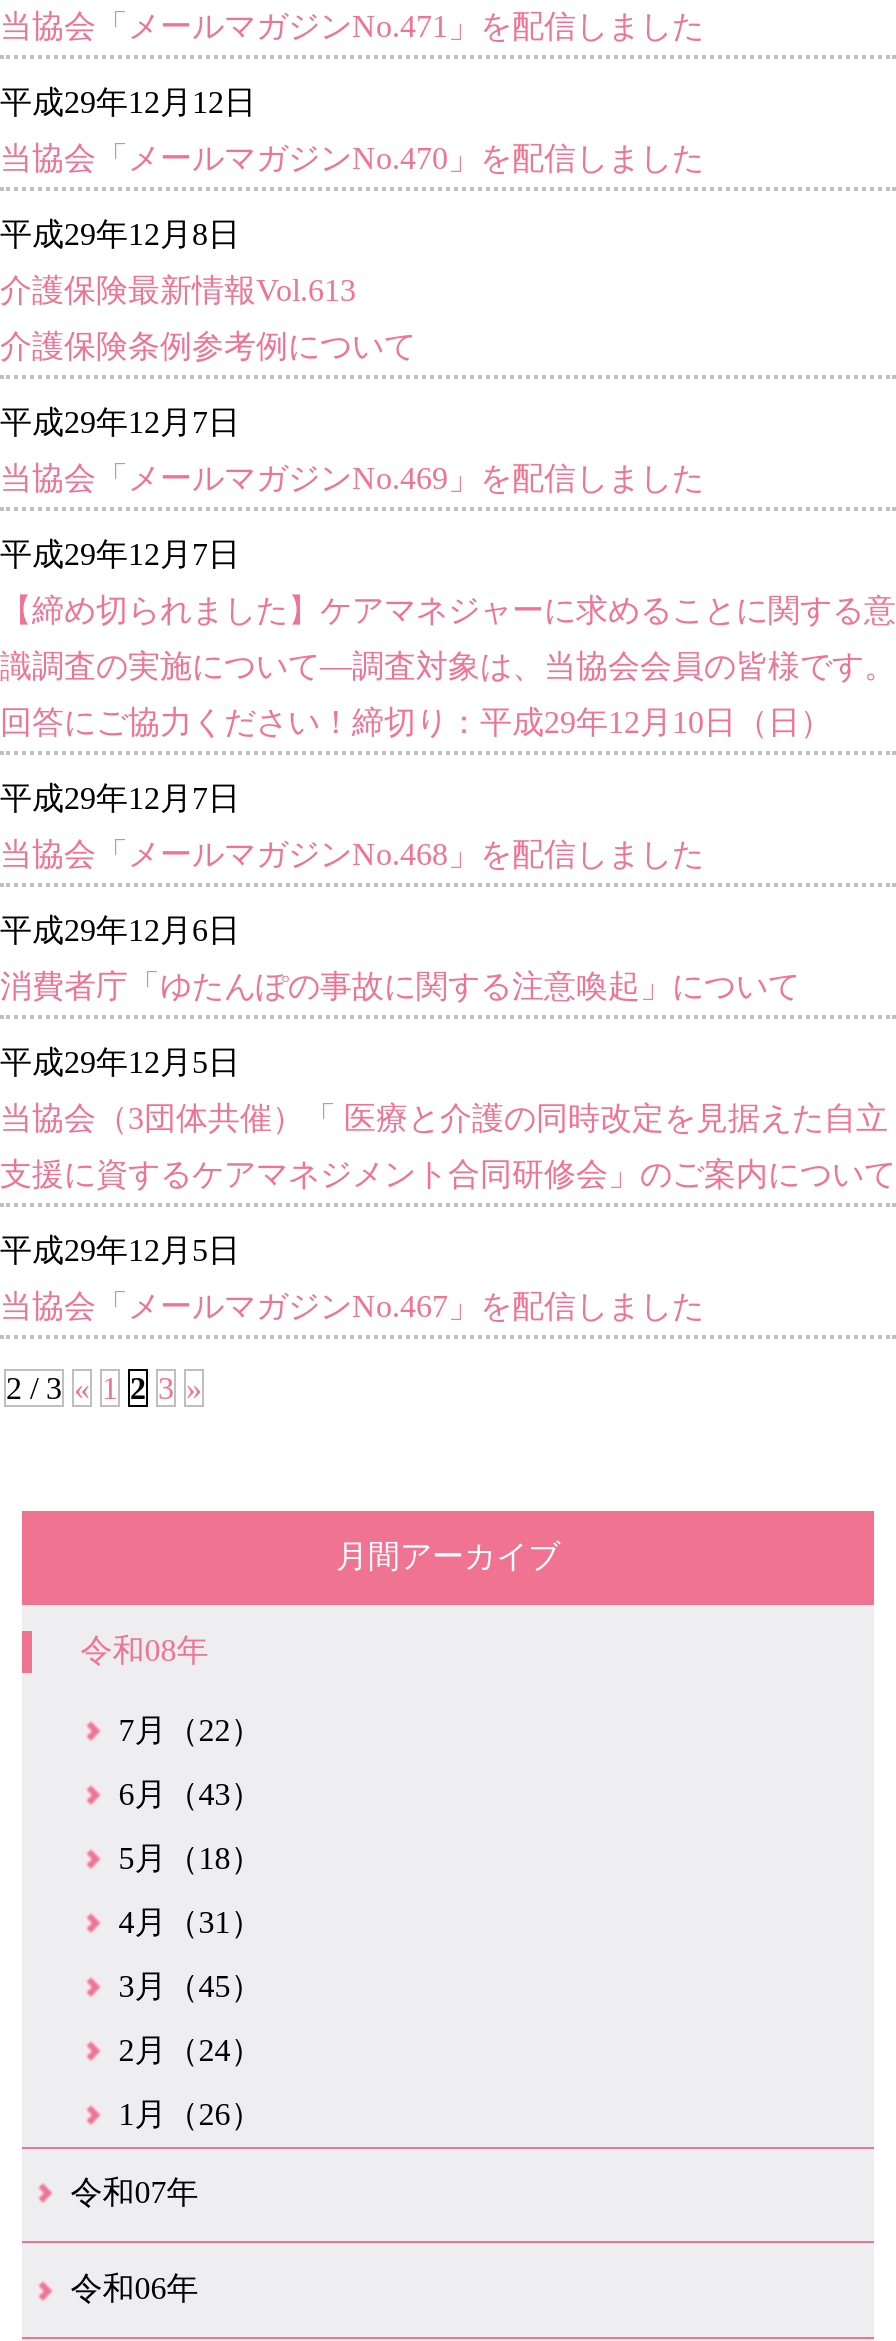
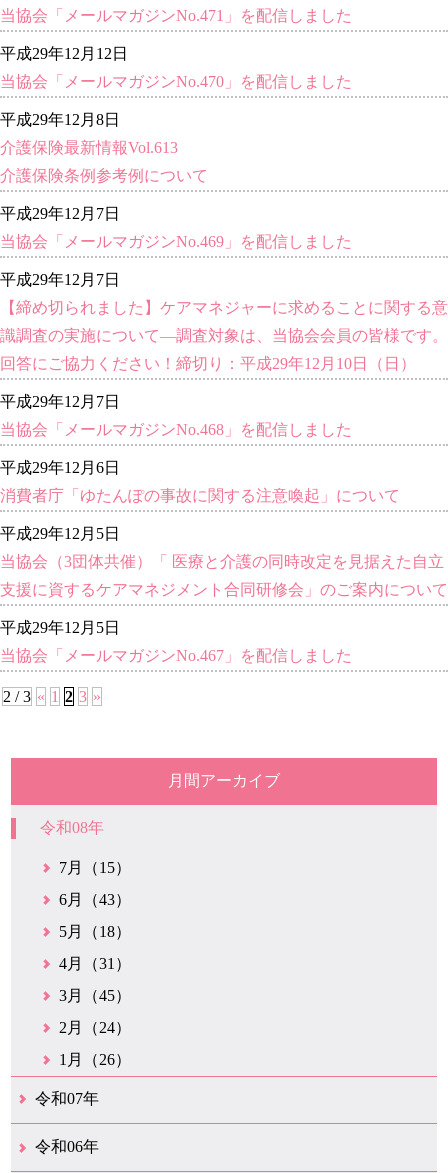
[118,1712,262,1746] 7月（22） -> [59,859,131,876] 7月（15）

